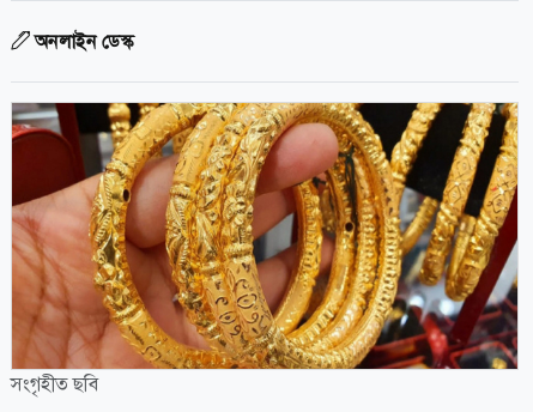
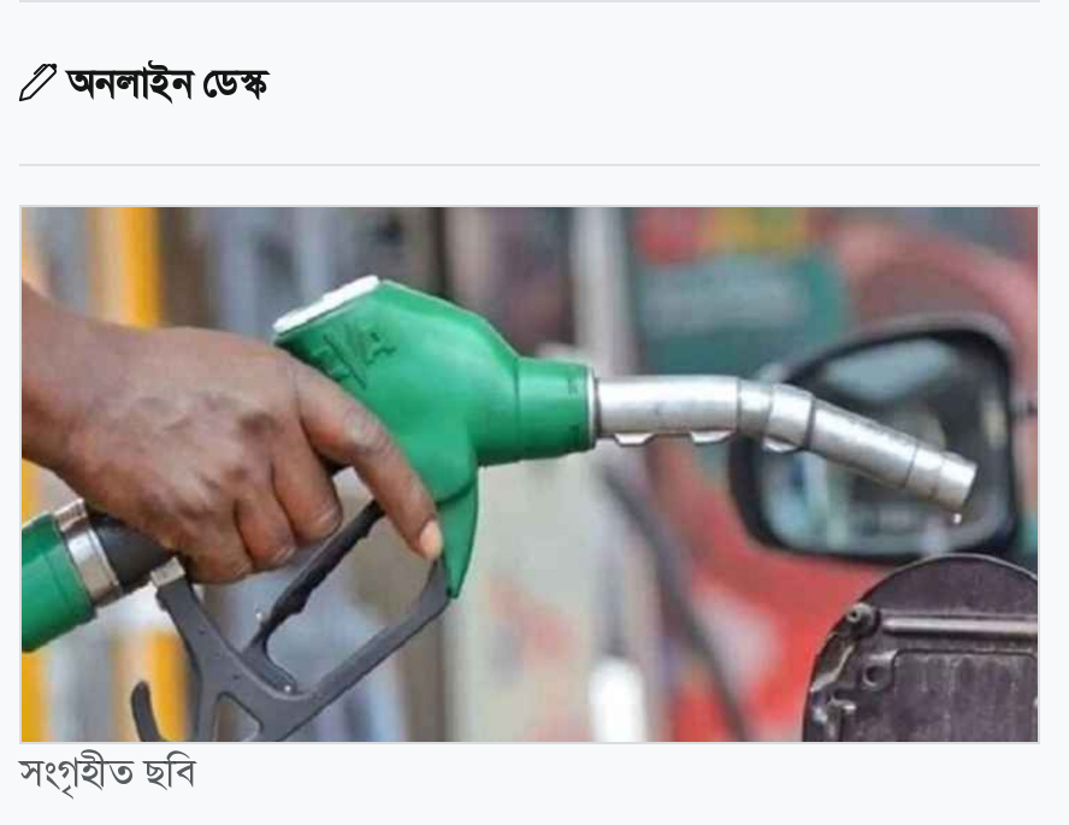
[11,102,519,370] [image] -> [19,205,1040,744] [image]

